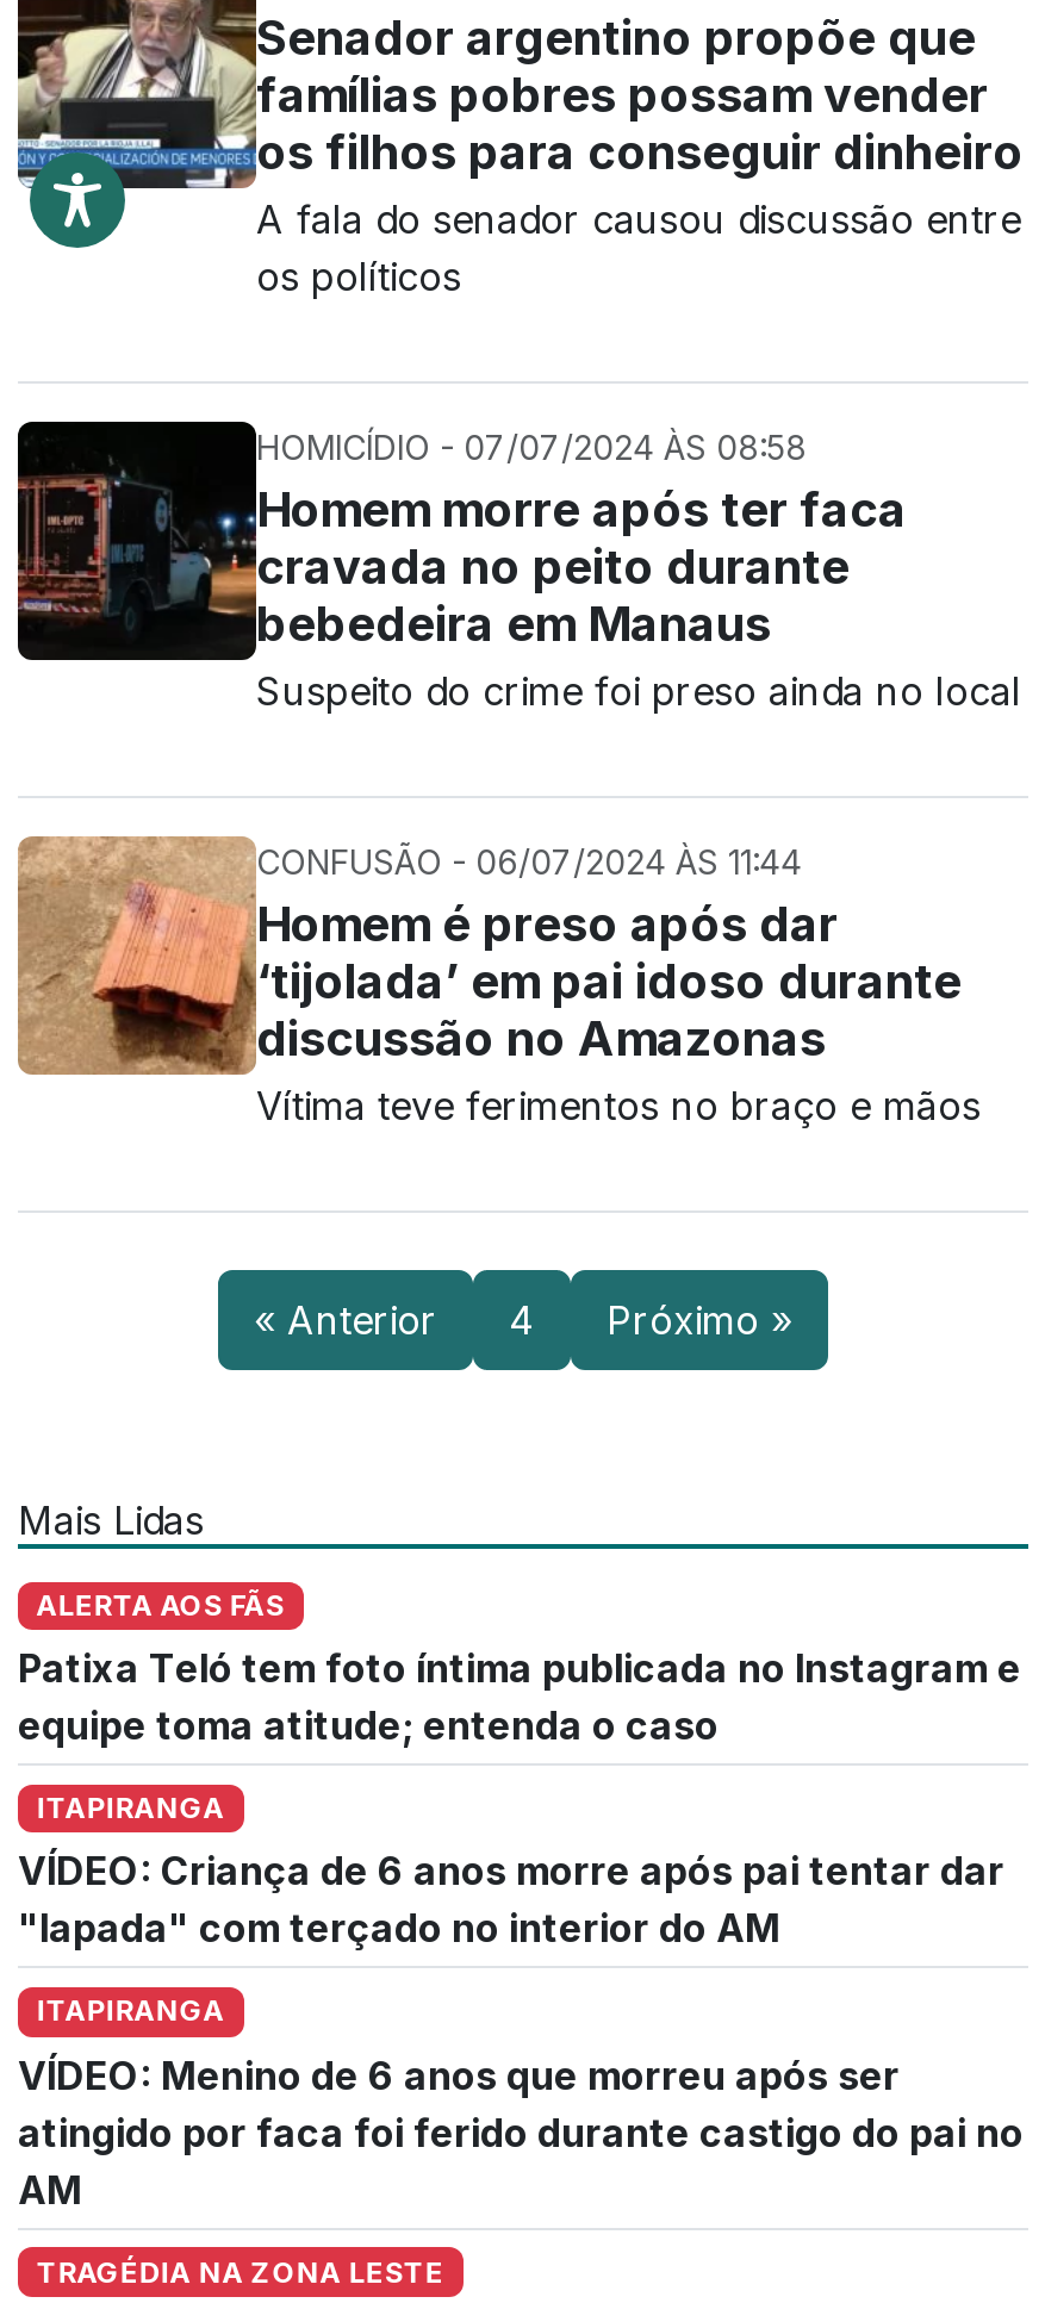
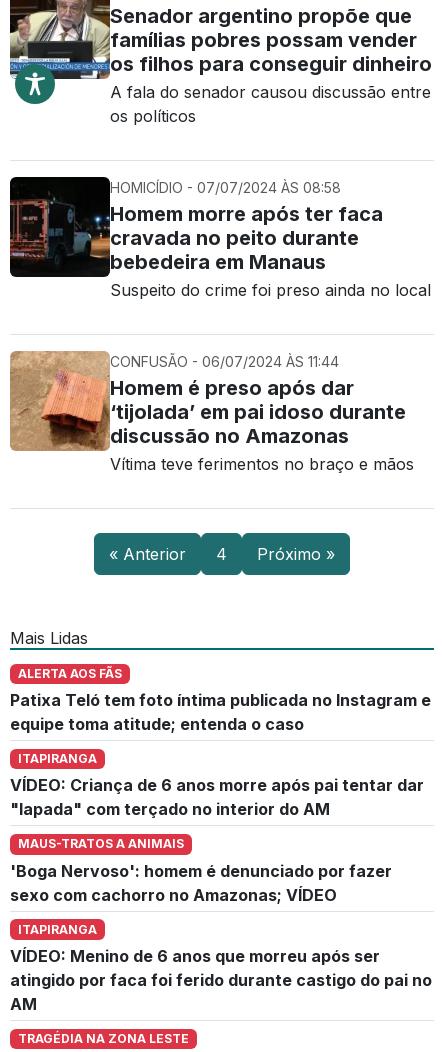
none -> [10,836,392,905] MAUS-TRATOS A ANIMAIS | 'Boga Nervoso': homem é denunciado por fazer | sexo com cachorro no Amazonas; VÍDEO

